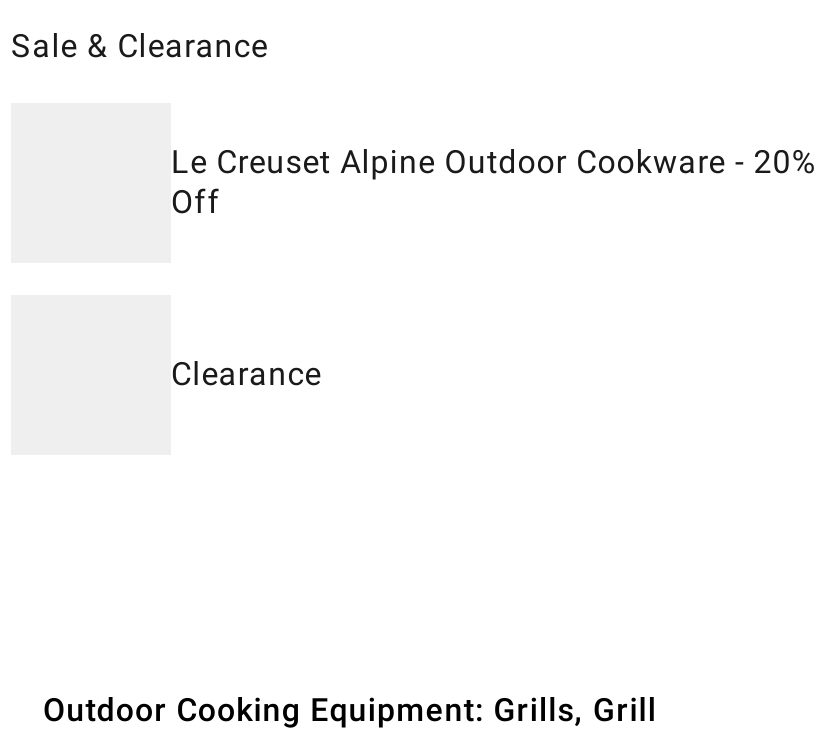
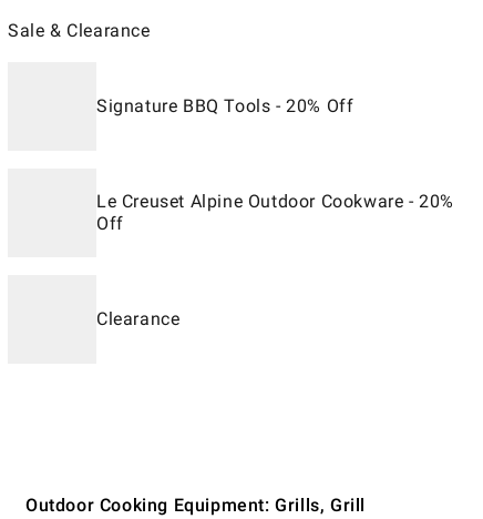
none -> [96,95,354,116] Signature BBQ Tools - 20% Off

